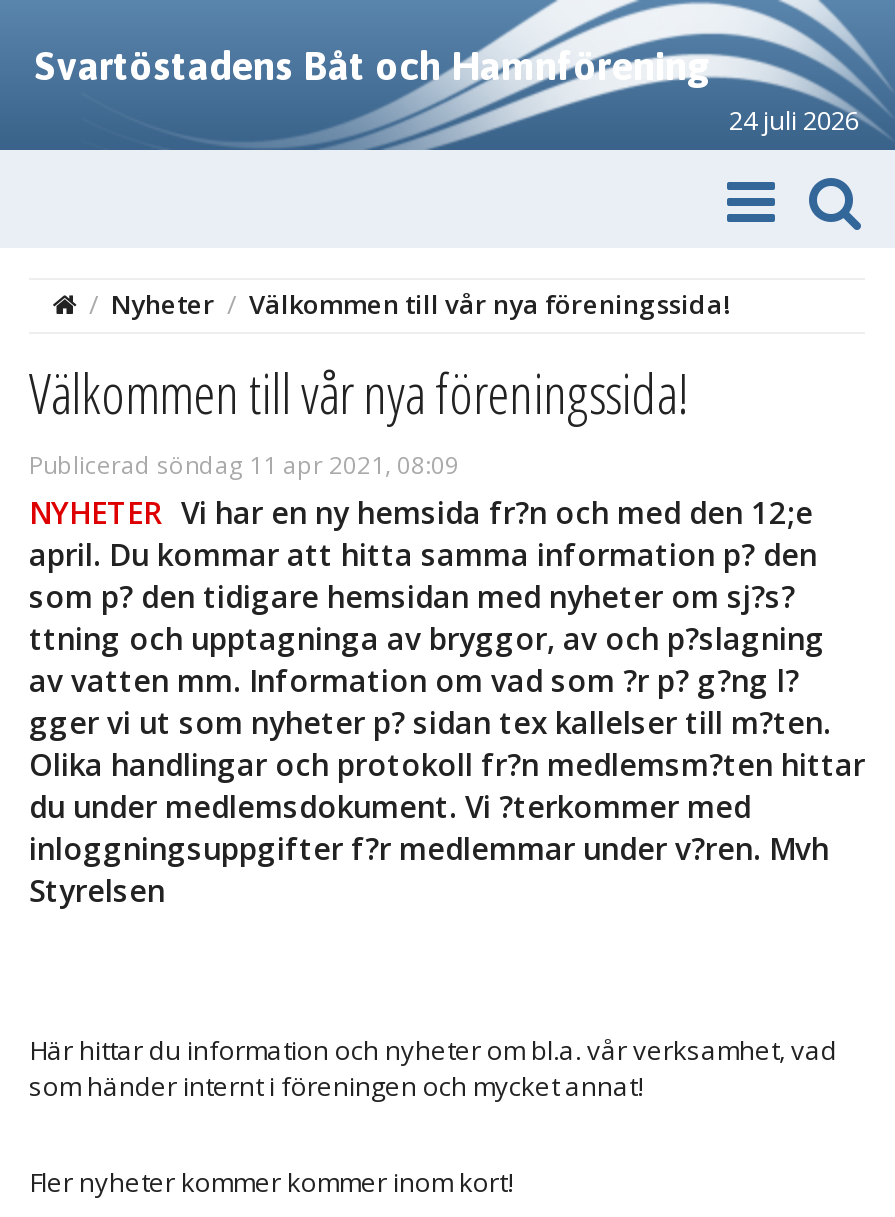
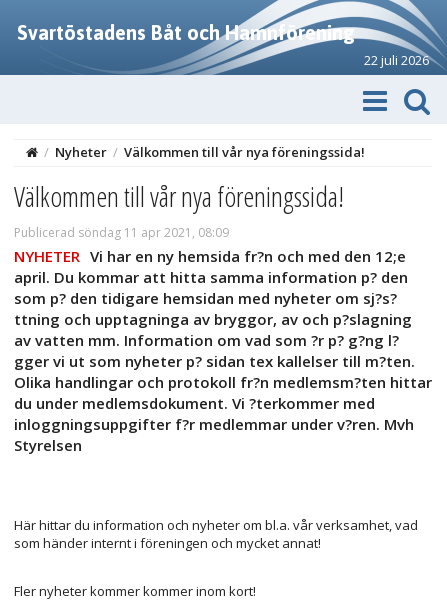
[729,102,859,138] 24 juli 2026 -> [364,51,429,69] 22 juli 2026

